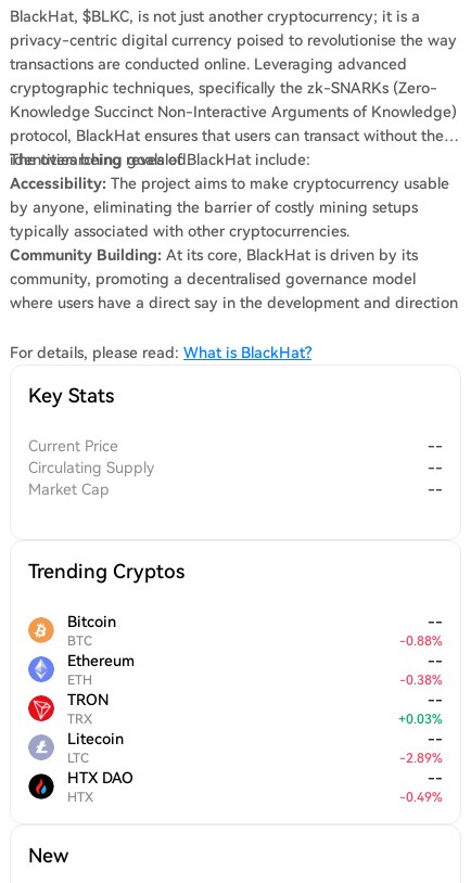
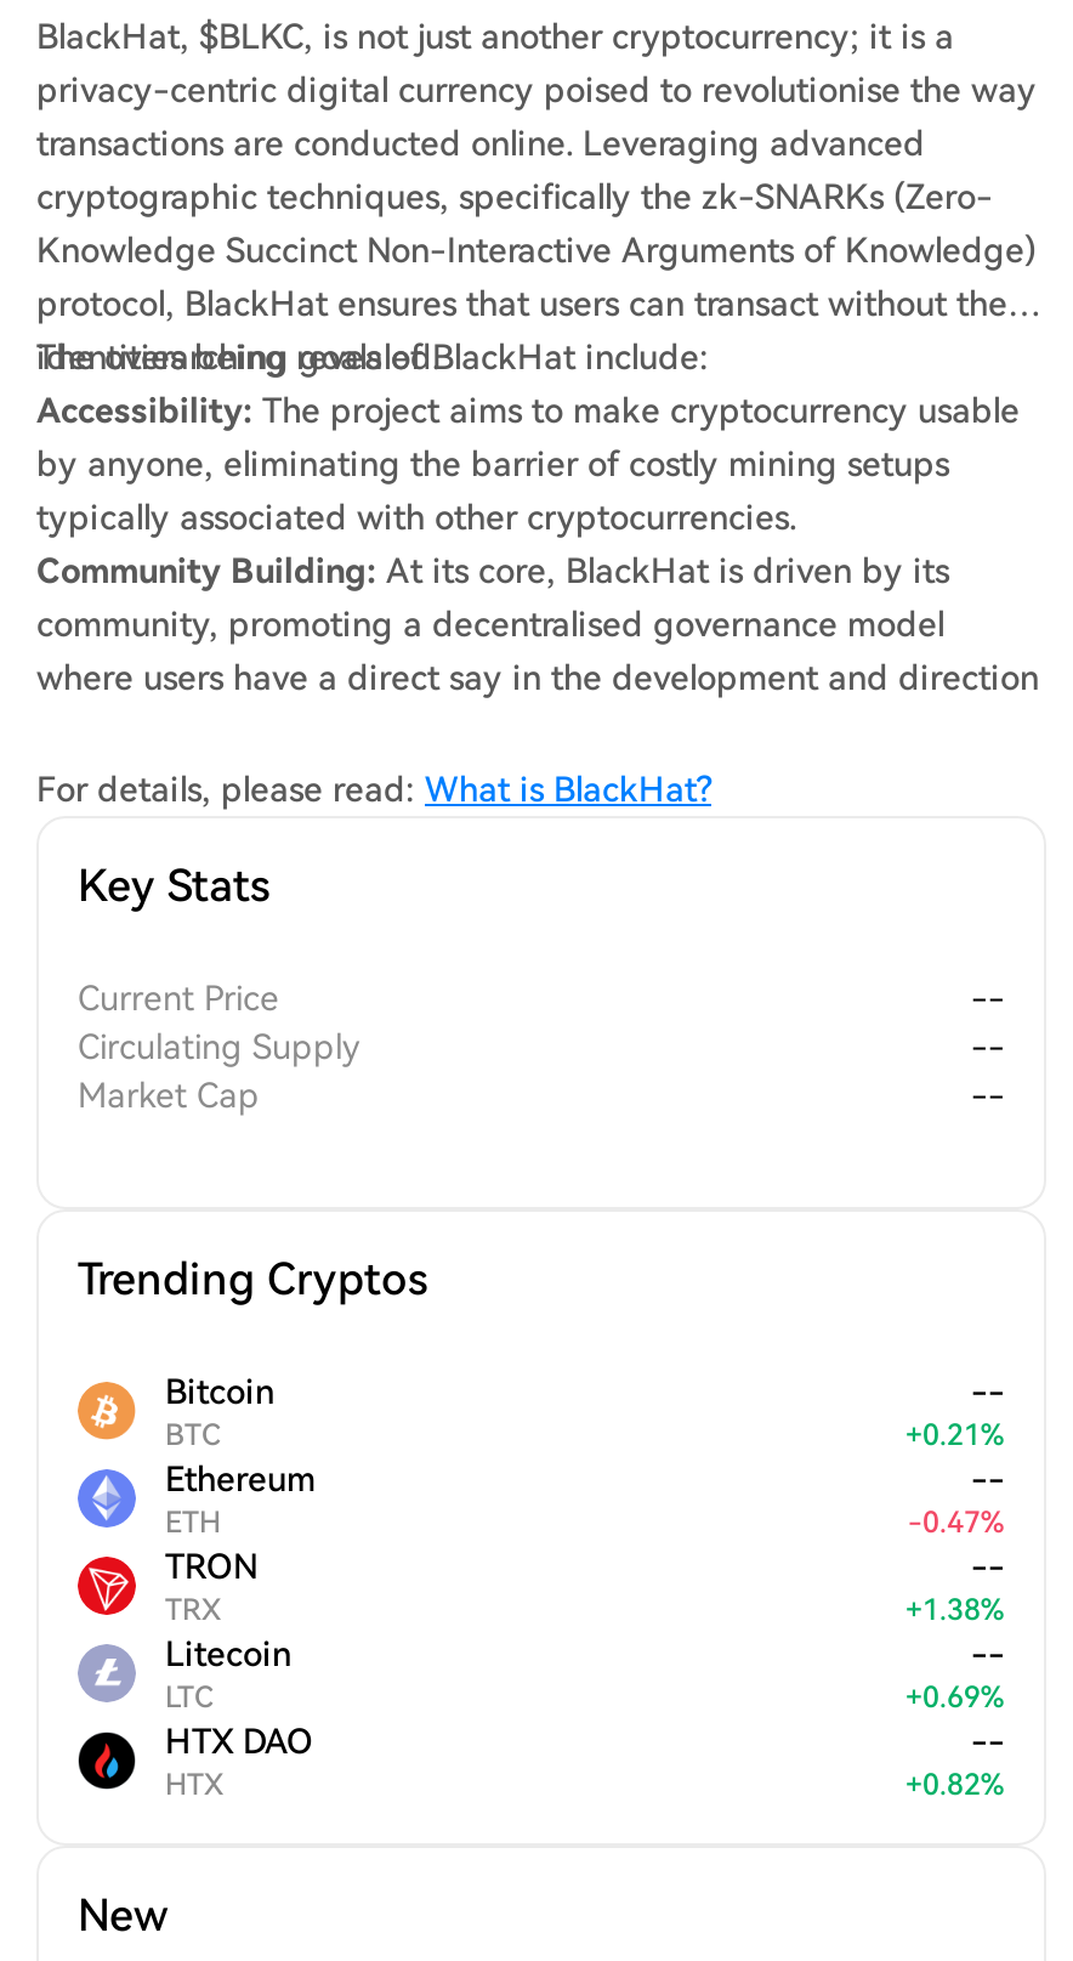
[399,634,443,649] -0.88% -> [905,1418,1005,1452] +0.21%
[399,673,443,688] -0.38% -> [908,1506,1005,1540] -0.47%
[398,712,443,727] +0.03% -> [905,1593,1005,1627] +1.38%
[399,751,443,766] -2.89% -> [905,1681,1005,1715] +0.69%
[399,790,443,805] -0.49% -> [905,1768,1005,1802] +0.82%

